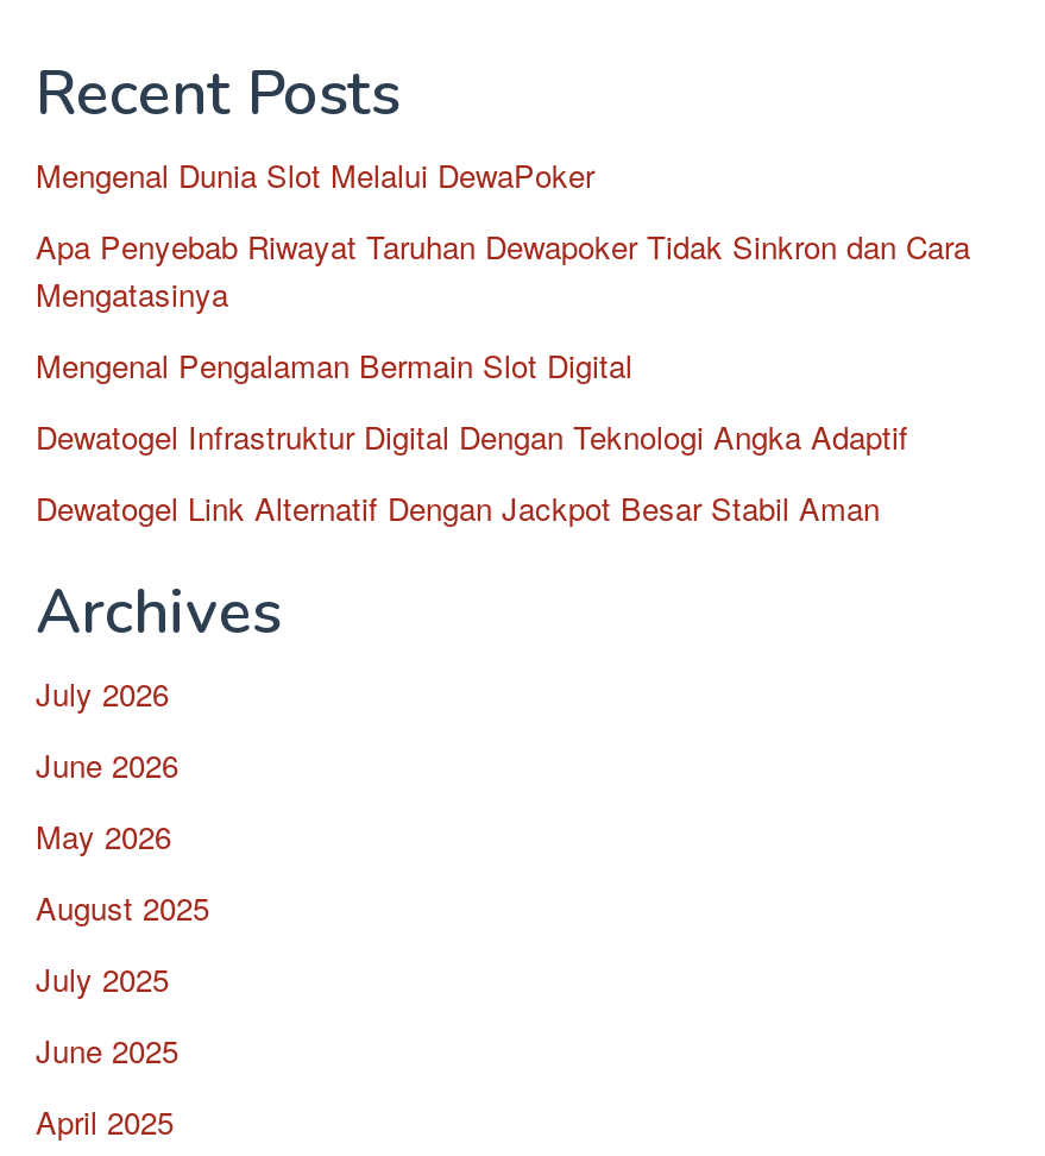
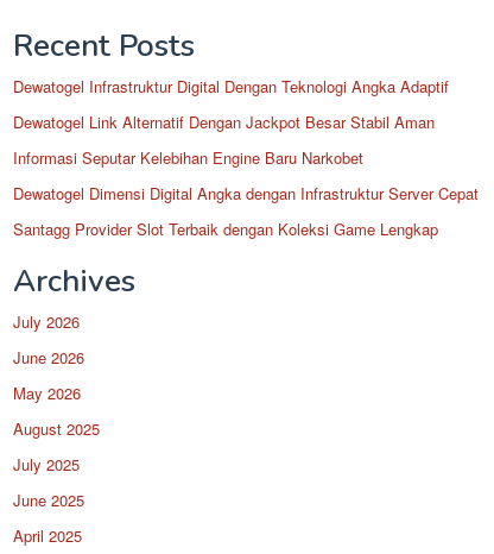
[36,152,970,388] Mengenal Dunia Slot Melalui DewaPoker | Apa Penyebab Riwayat Taruhan Dewapoker Tidak Sinkron dan Cara | Mengatasinya | Mengenal Pengalaman Bermain Slot Digital -> none
moved [36,414,908,530] -> [13,75,449,133]: Dewatogel Infrastruktur Digital Dengan Teknologi Angka Adaptif | Dewatogel Link Alternatif Dengan Jackpot Besar Stabil Aman
none -> [13,146,479,240] Informasi Seputar Kelebihan Engine Baru Narkobet | Dewatogel Dimensi Digital Angka dengan Infrastruktur Server Cepat | Santagg Provider Slot Terbaik dengan Koleksi Game Lengkap

